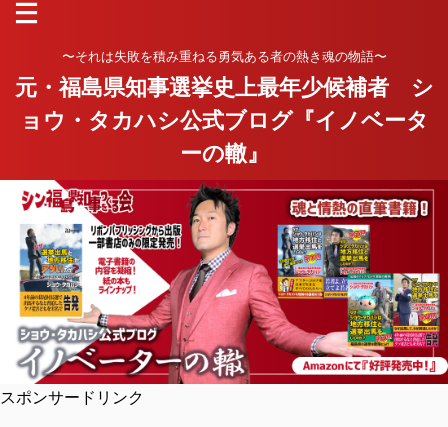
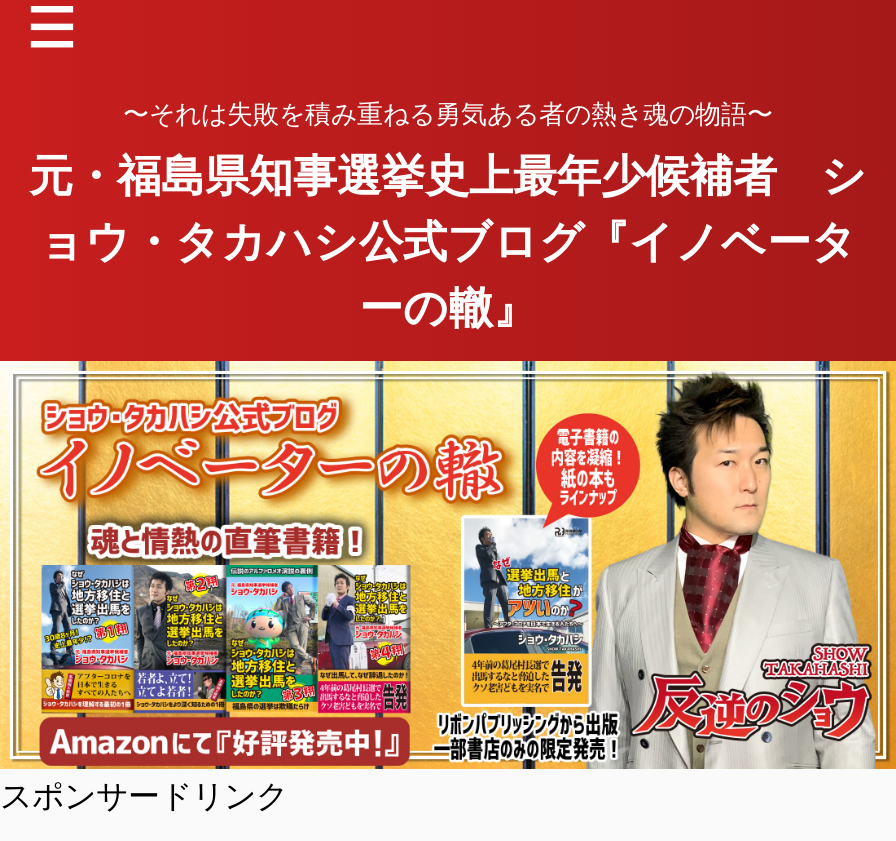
[3,179,445,385] [image] -> [6,359,890,771] [image]

